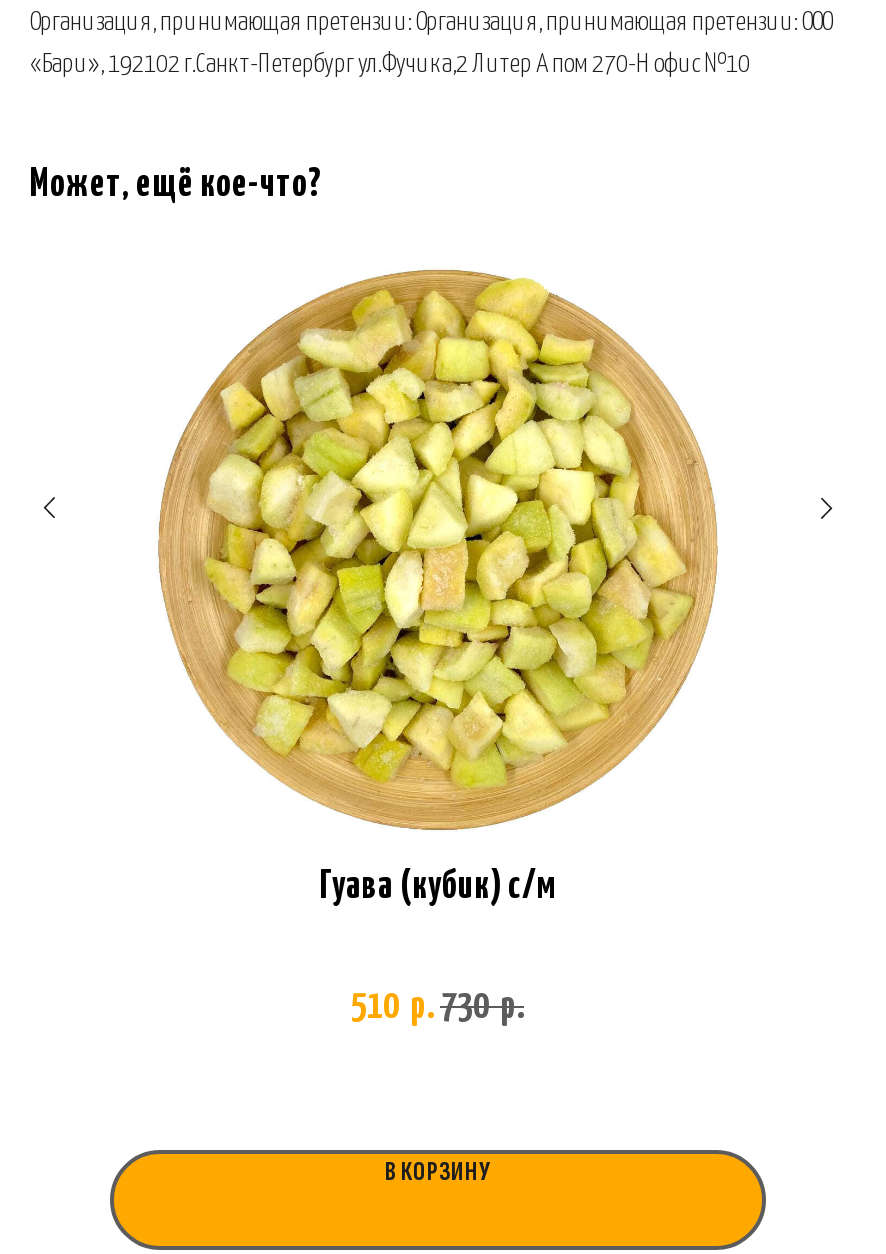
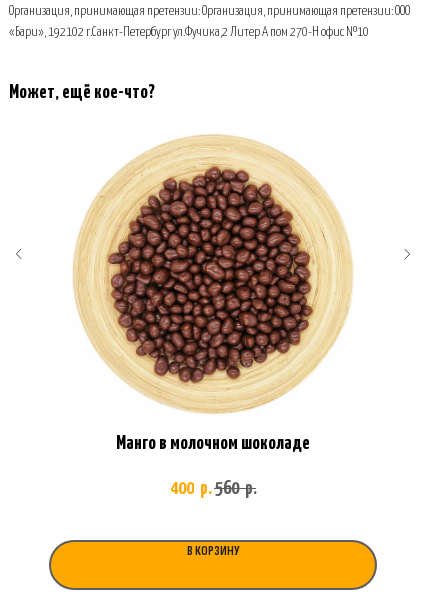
[160,270,716,830] [image] -> [75,136,350,392] [image]
[320,868,556,906] Гуава (кубик) с/м -> [116,434,310,453] Манго в молочном шоколаде
[351,987,525,1026] 510 р. 730 р. -> [169,479,256,498] 400 р. 560 р.

